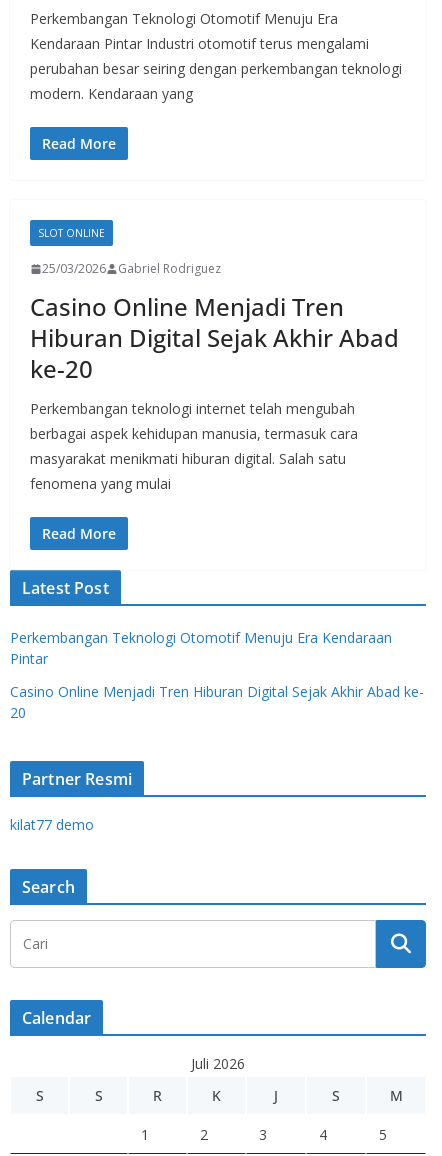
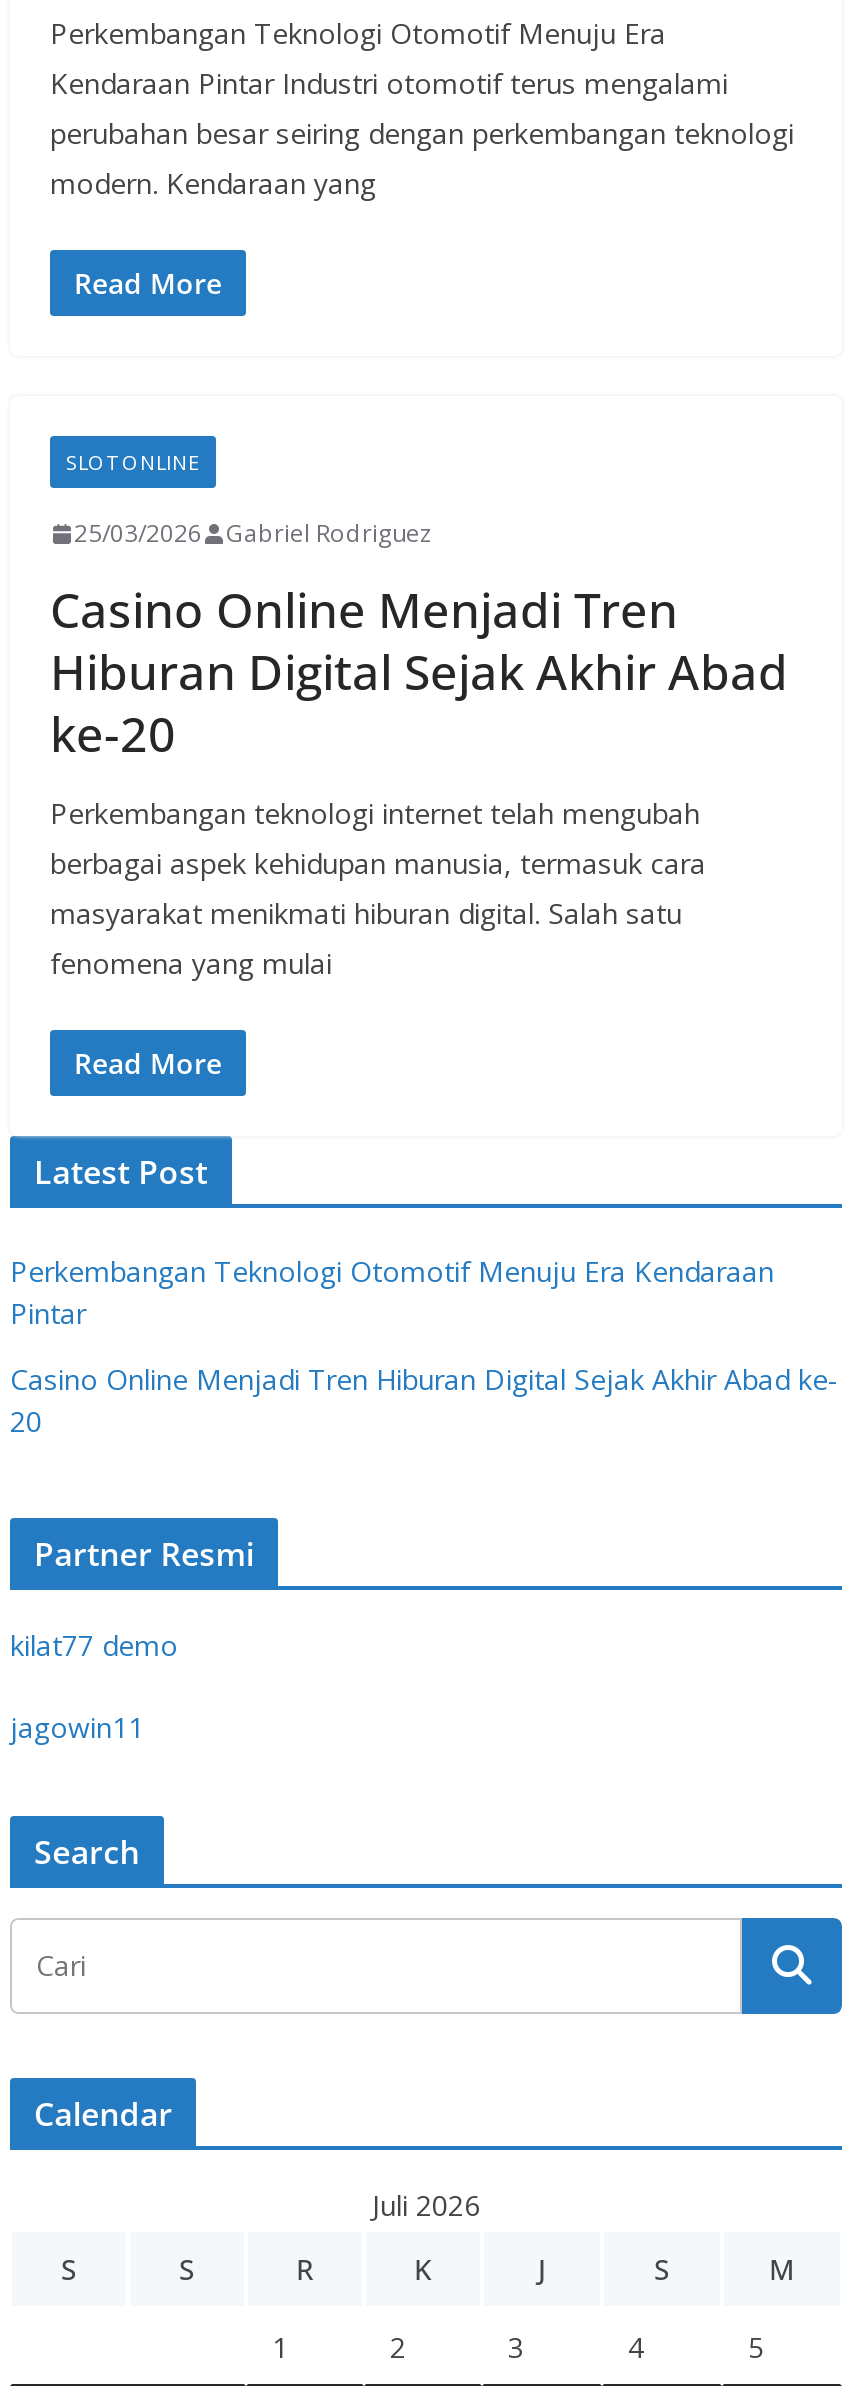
none -> [10,1708,144,1746] jagowin11

